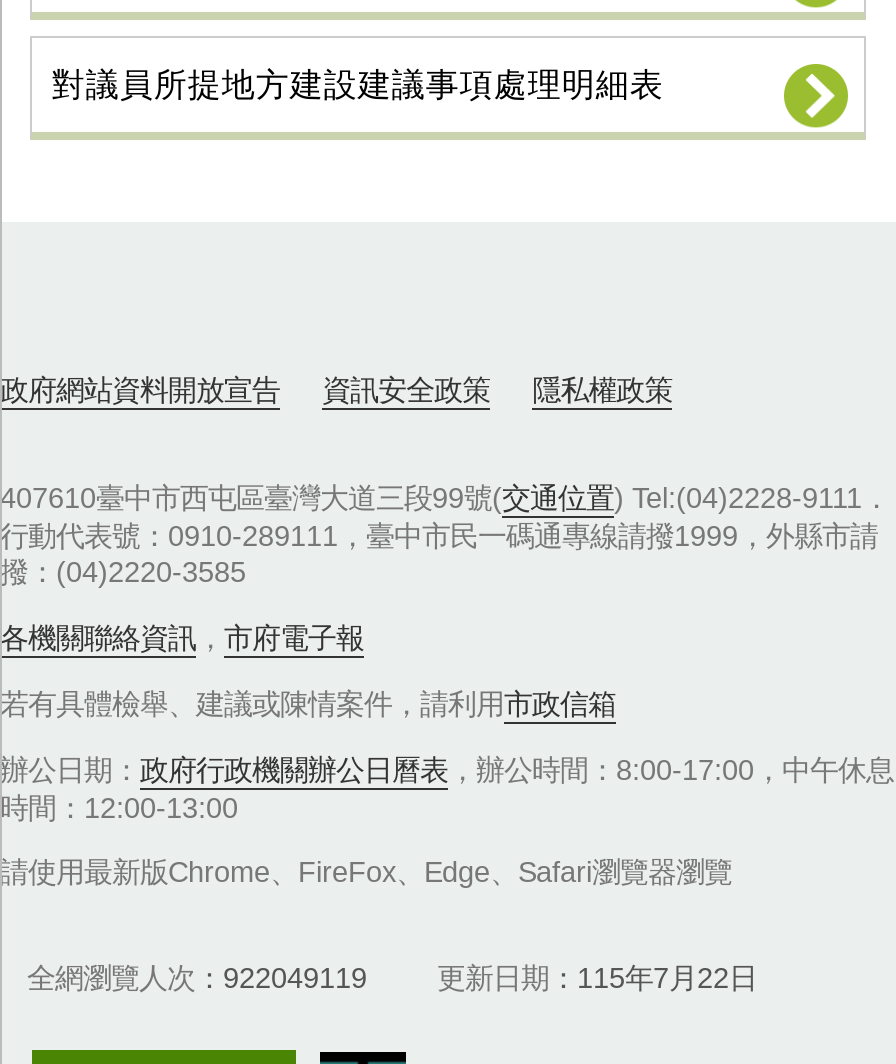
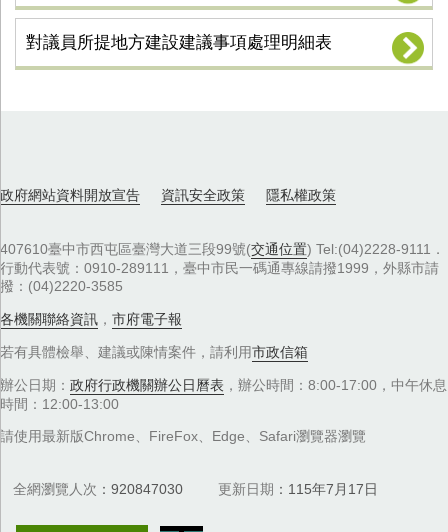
[27,962,367,994] 全網瀏覽人次 922049119 -> [13,481,183,497] 全網瀏覽人次 920847030
[437,962,757,994] 更新日期 115年7月22日 -> [218,481,378,497] 更新日期 115年7月17日

